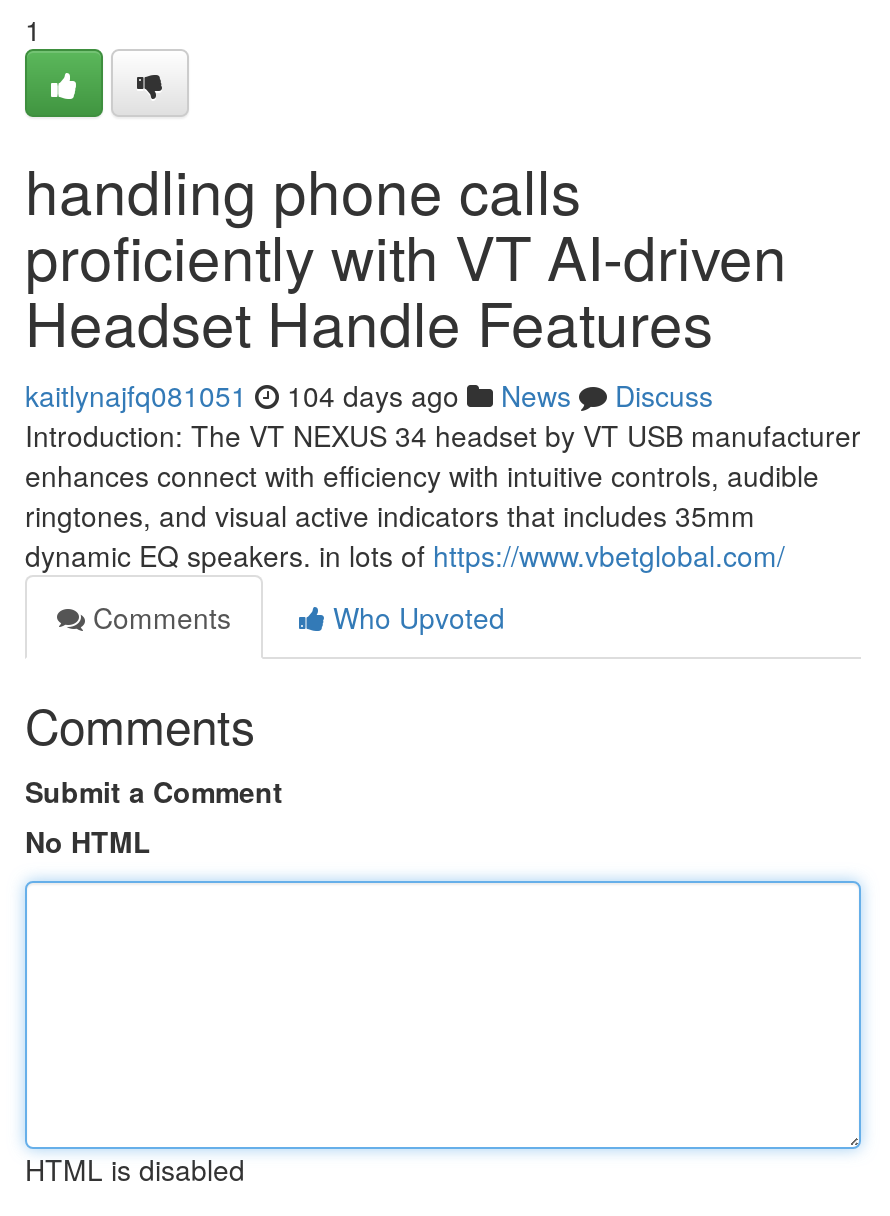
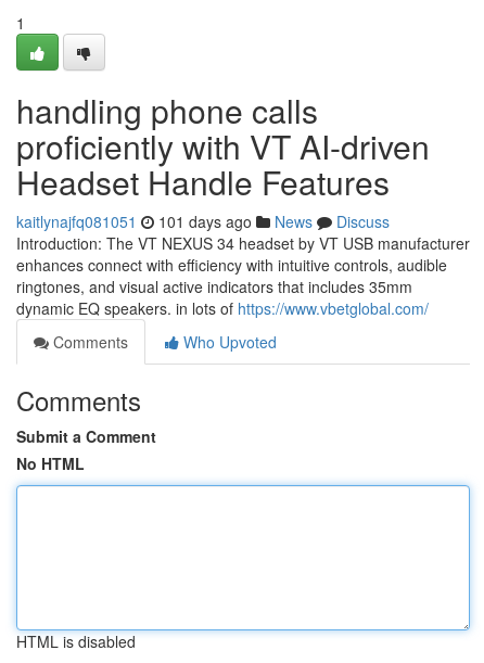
[25,375,713,415] kaitlynajfq081051 104 days ago News Discuss -> [16,211,390,232] kaitlynajfq081051 101 days ago News Discuss

